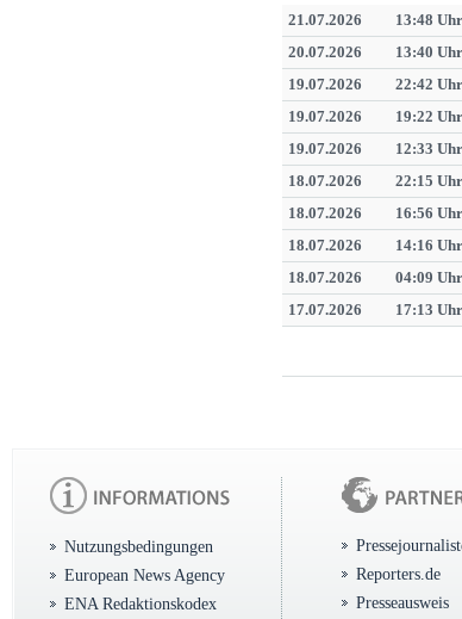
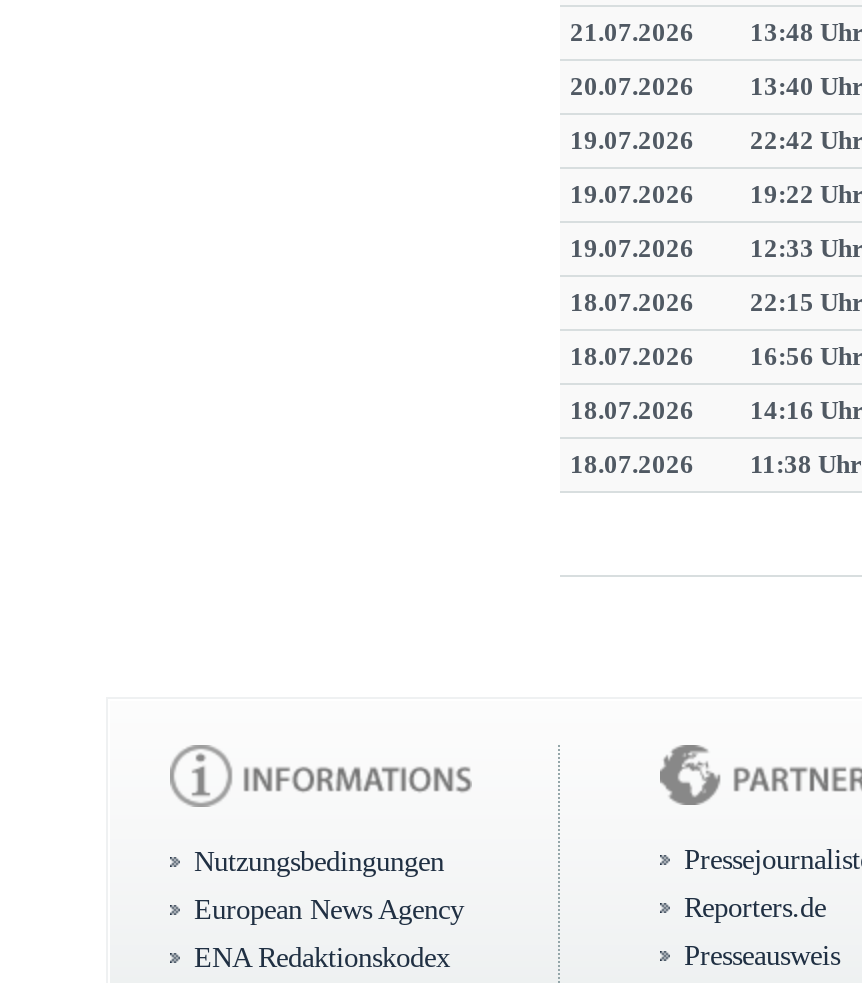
[288,268,462,318] 04:09 Uhr | 17.07.2026 | 17:13 Uhr -> [750,449,862,479] 11:38 Uhr

